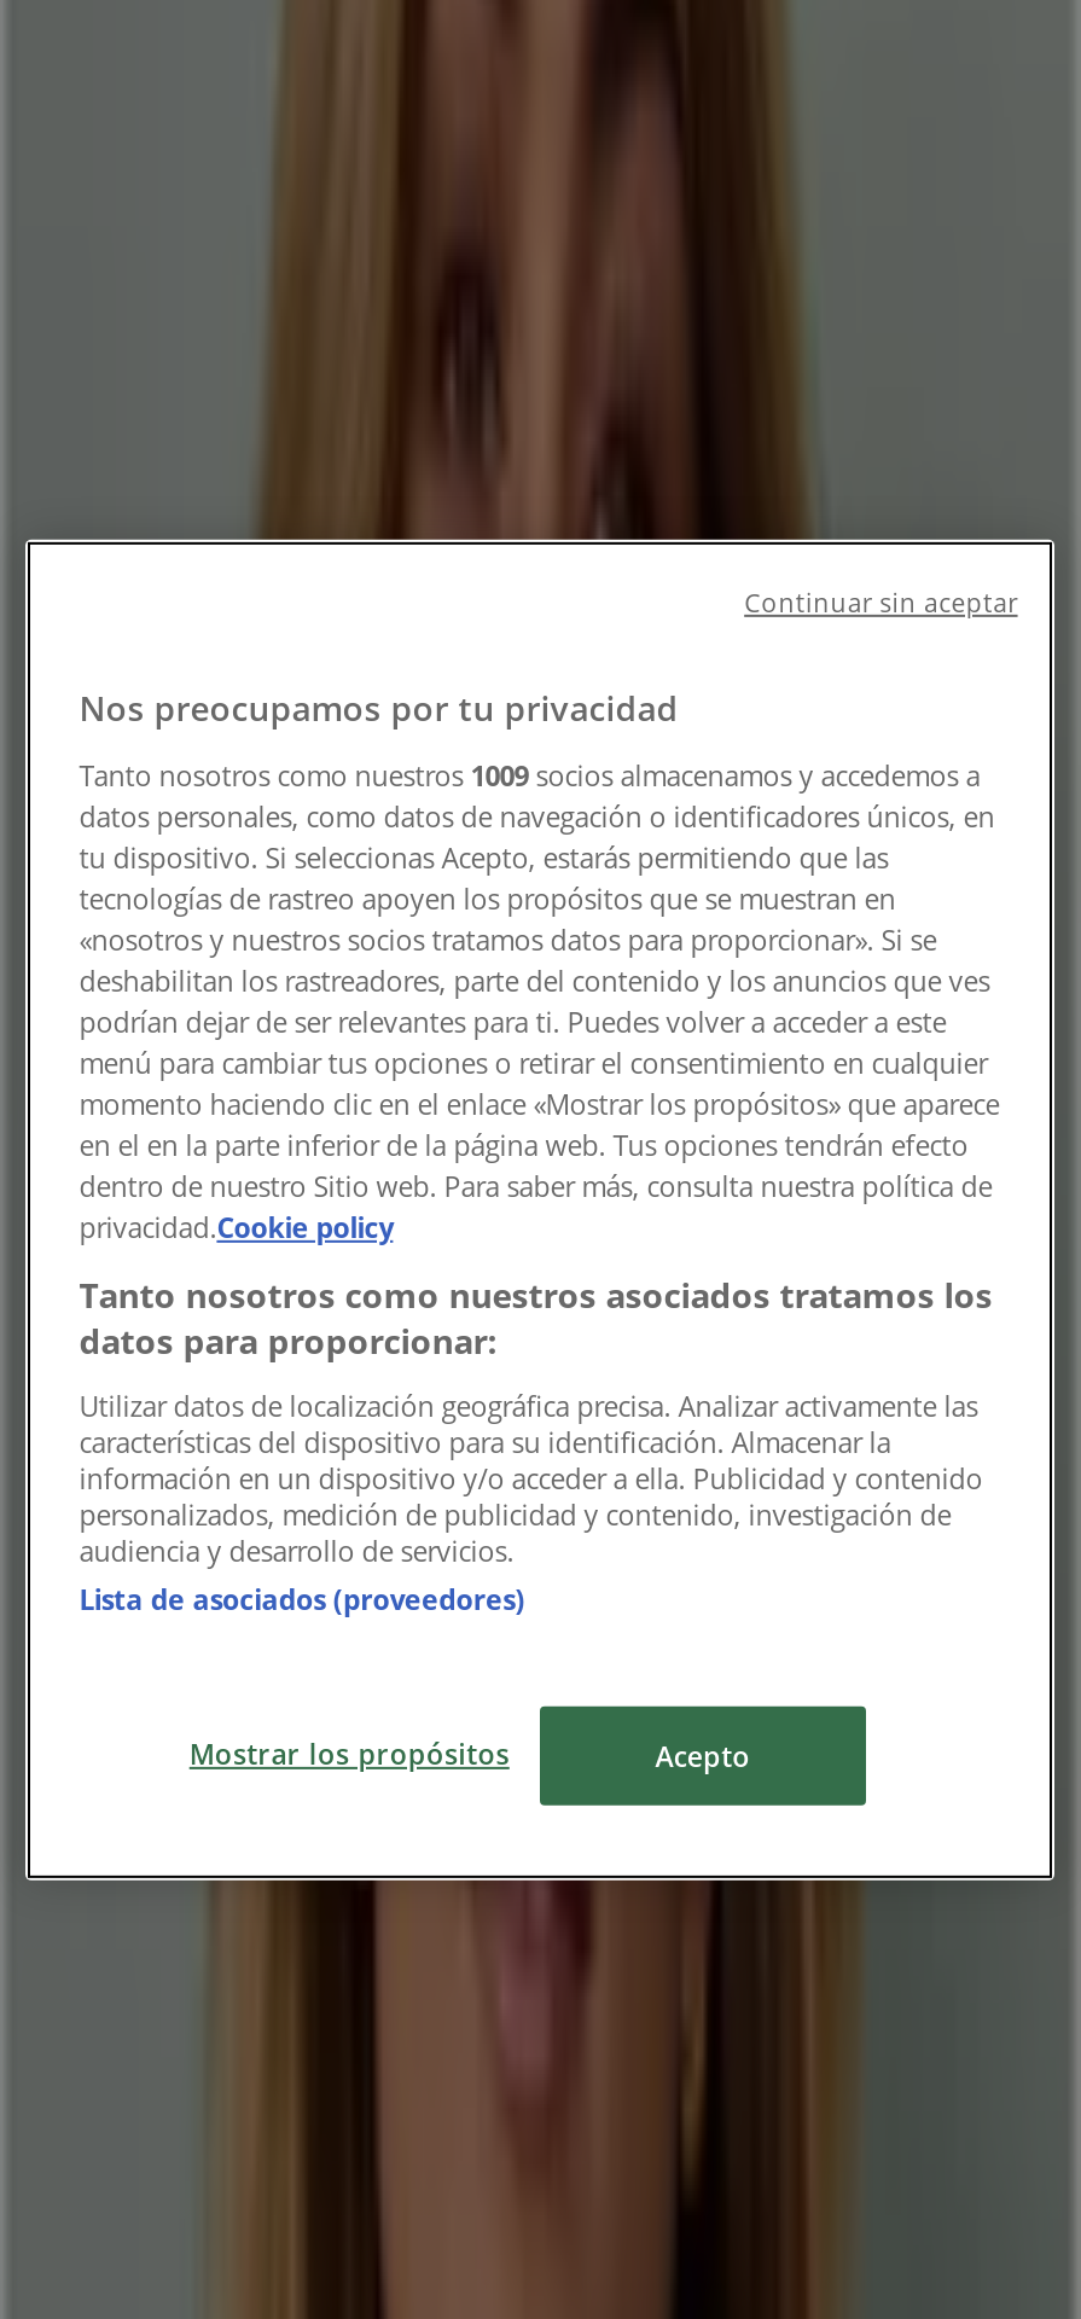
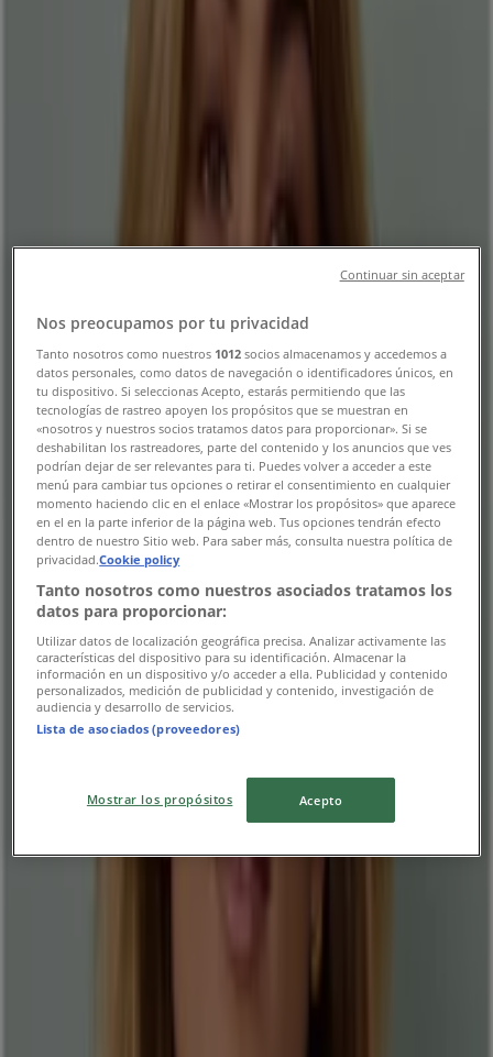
[79,758,980,794] Tanto nosotros como nuestros 1009 socios almacenamos y accedemos a -> [37,346,447,362] Tanto nosotros como nuestros 1012 socios almacenamos y accedemos a

